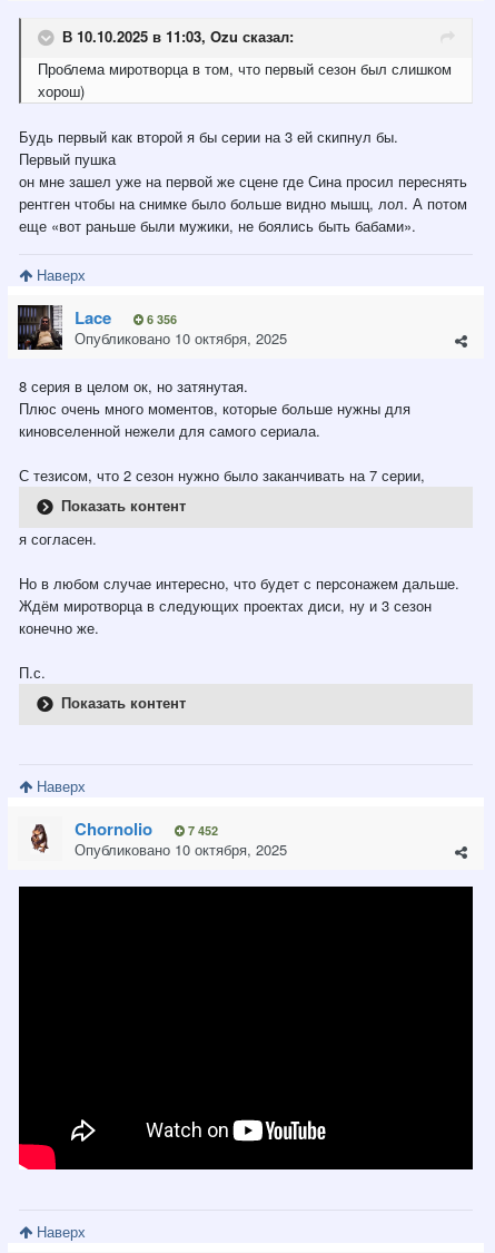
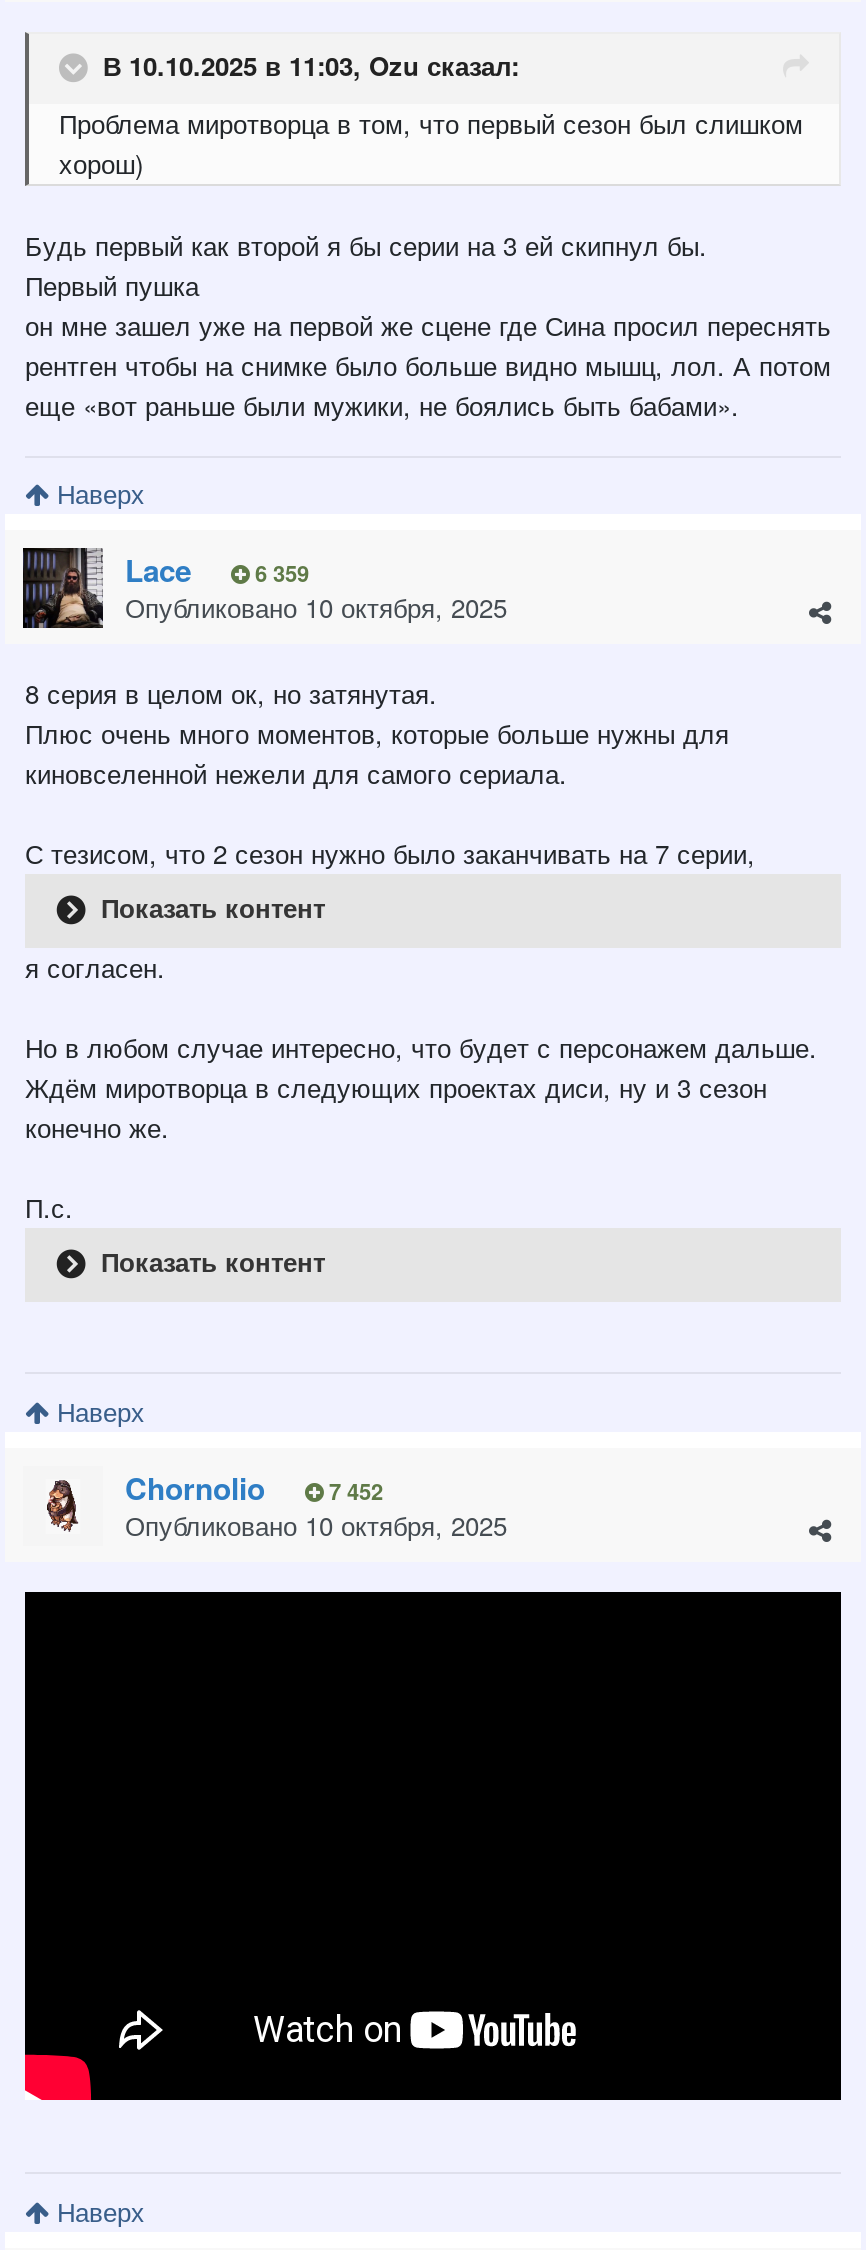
[75,306,177,330] Lace 6 356 -> [125,549,309,593] Lace 6 359

